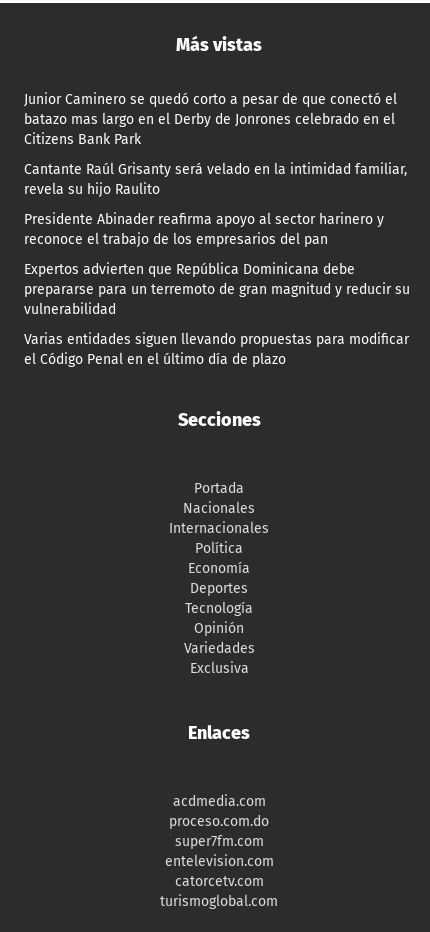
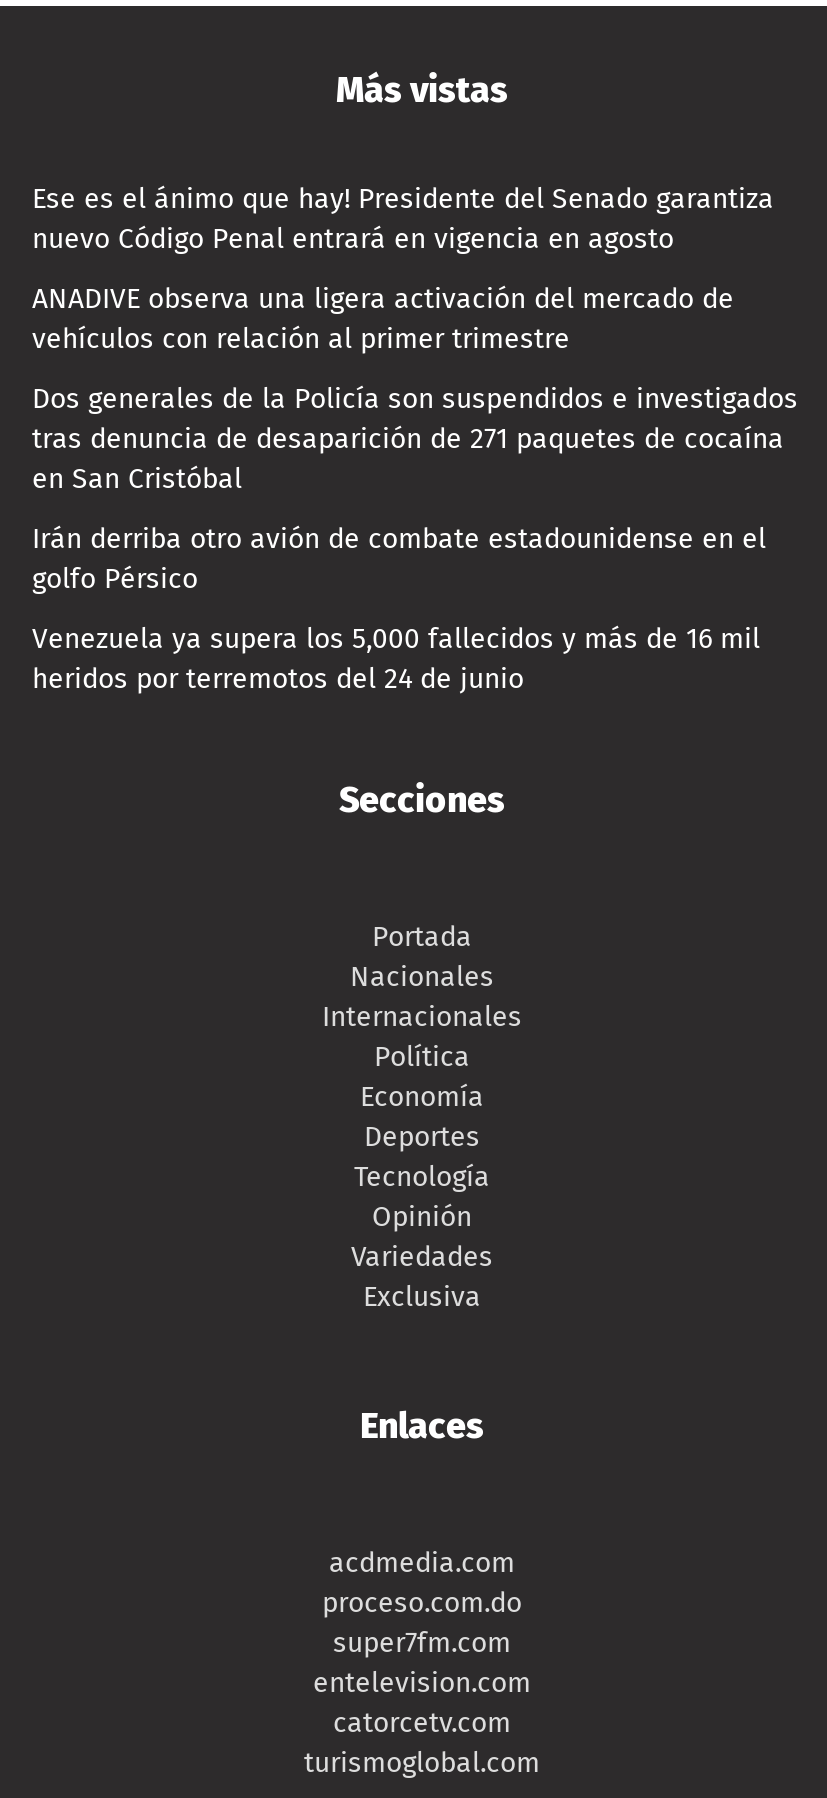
[24,91,397,148] Junior Caminero se quedó corto a pesar de que conectó el | batazo mas largo en el Derby de Jonrones celebrado en el | Citizens Bank Park -> [32,183,774,257] Ese es el ánimo que hay! Presidente del Senado garantiza | nuevo Código Penal entrará en vigencia en agosto
[24,161,407,198] Cantante Raúl Grisanty será velado en la intimidad familiar, | revela su hijo Raulito -> [32,283,734,357] ANADIVE observa una ligera activación del mercado de | vehículos con relación al primer trimestre
[24,211,384,248] Presidente Abinader reafirma apoyo al sector harinero y | reconoce el trabajo de los empresarios del pan -> [32,383,798,497] Dos generales de la Policía son suspendidos e investigados | tras denuncia de desaparición de 271 paquetes de cocaína | en San Cristóbal
[24,261,410,318] Expertos advierten que República Dominicana debe | prepararse para un terremoto de gran magnitud y reducir su | vulnerabilidad -> [32,523,766,597] Irán derriba otro avión de combate estadounidense en el | golfo Pérsico
[24,331,409,368] Varias entidades siguen llevando propuestas para modificar | el Código Penal en el último día de plazo -> [32,623,760,697] Venezuela ya supera los 5,000 fallecidos y más de 16 mil | heridos por terremotos del 24 de junio

